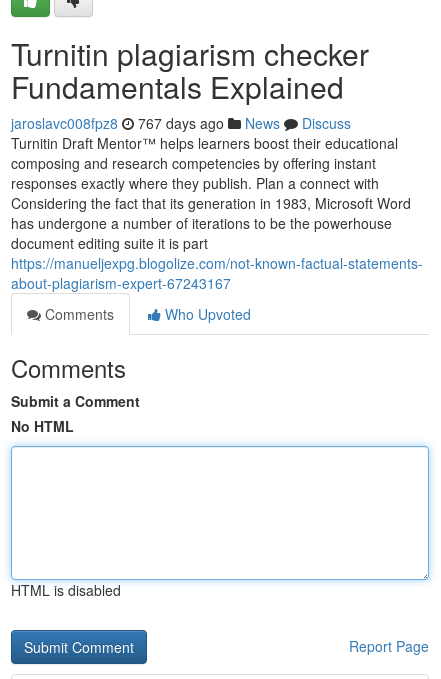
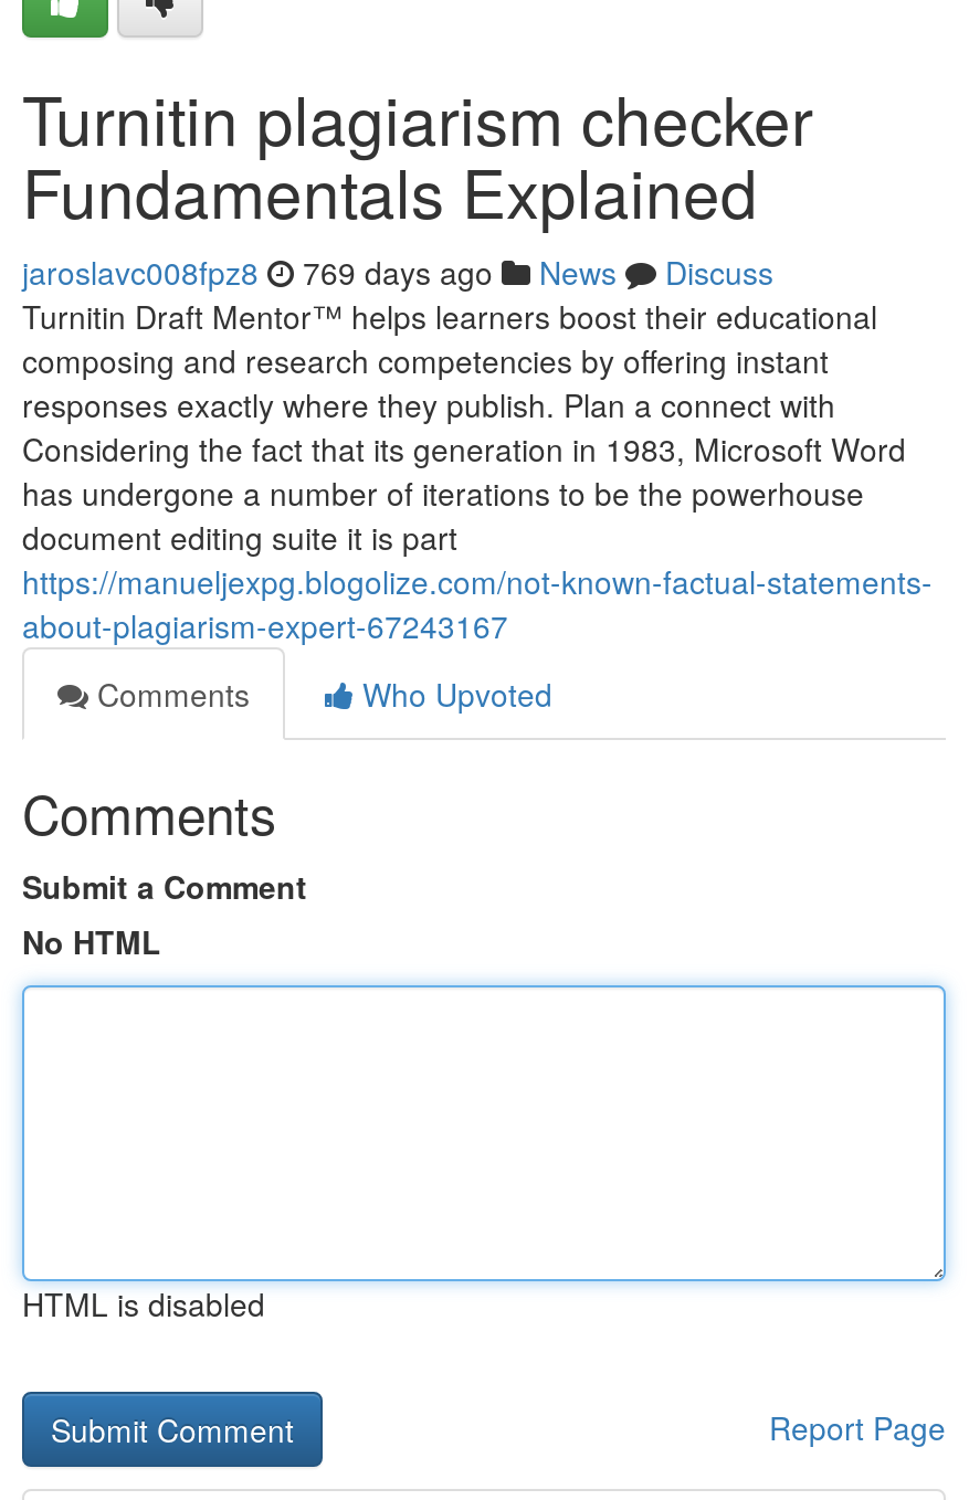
[11,113,351,133] jaroslavc008fpz8 767 days ago News Discuss -> [22,250,773,294] jaroslavc008fpz8 769 days ago News Discuss

